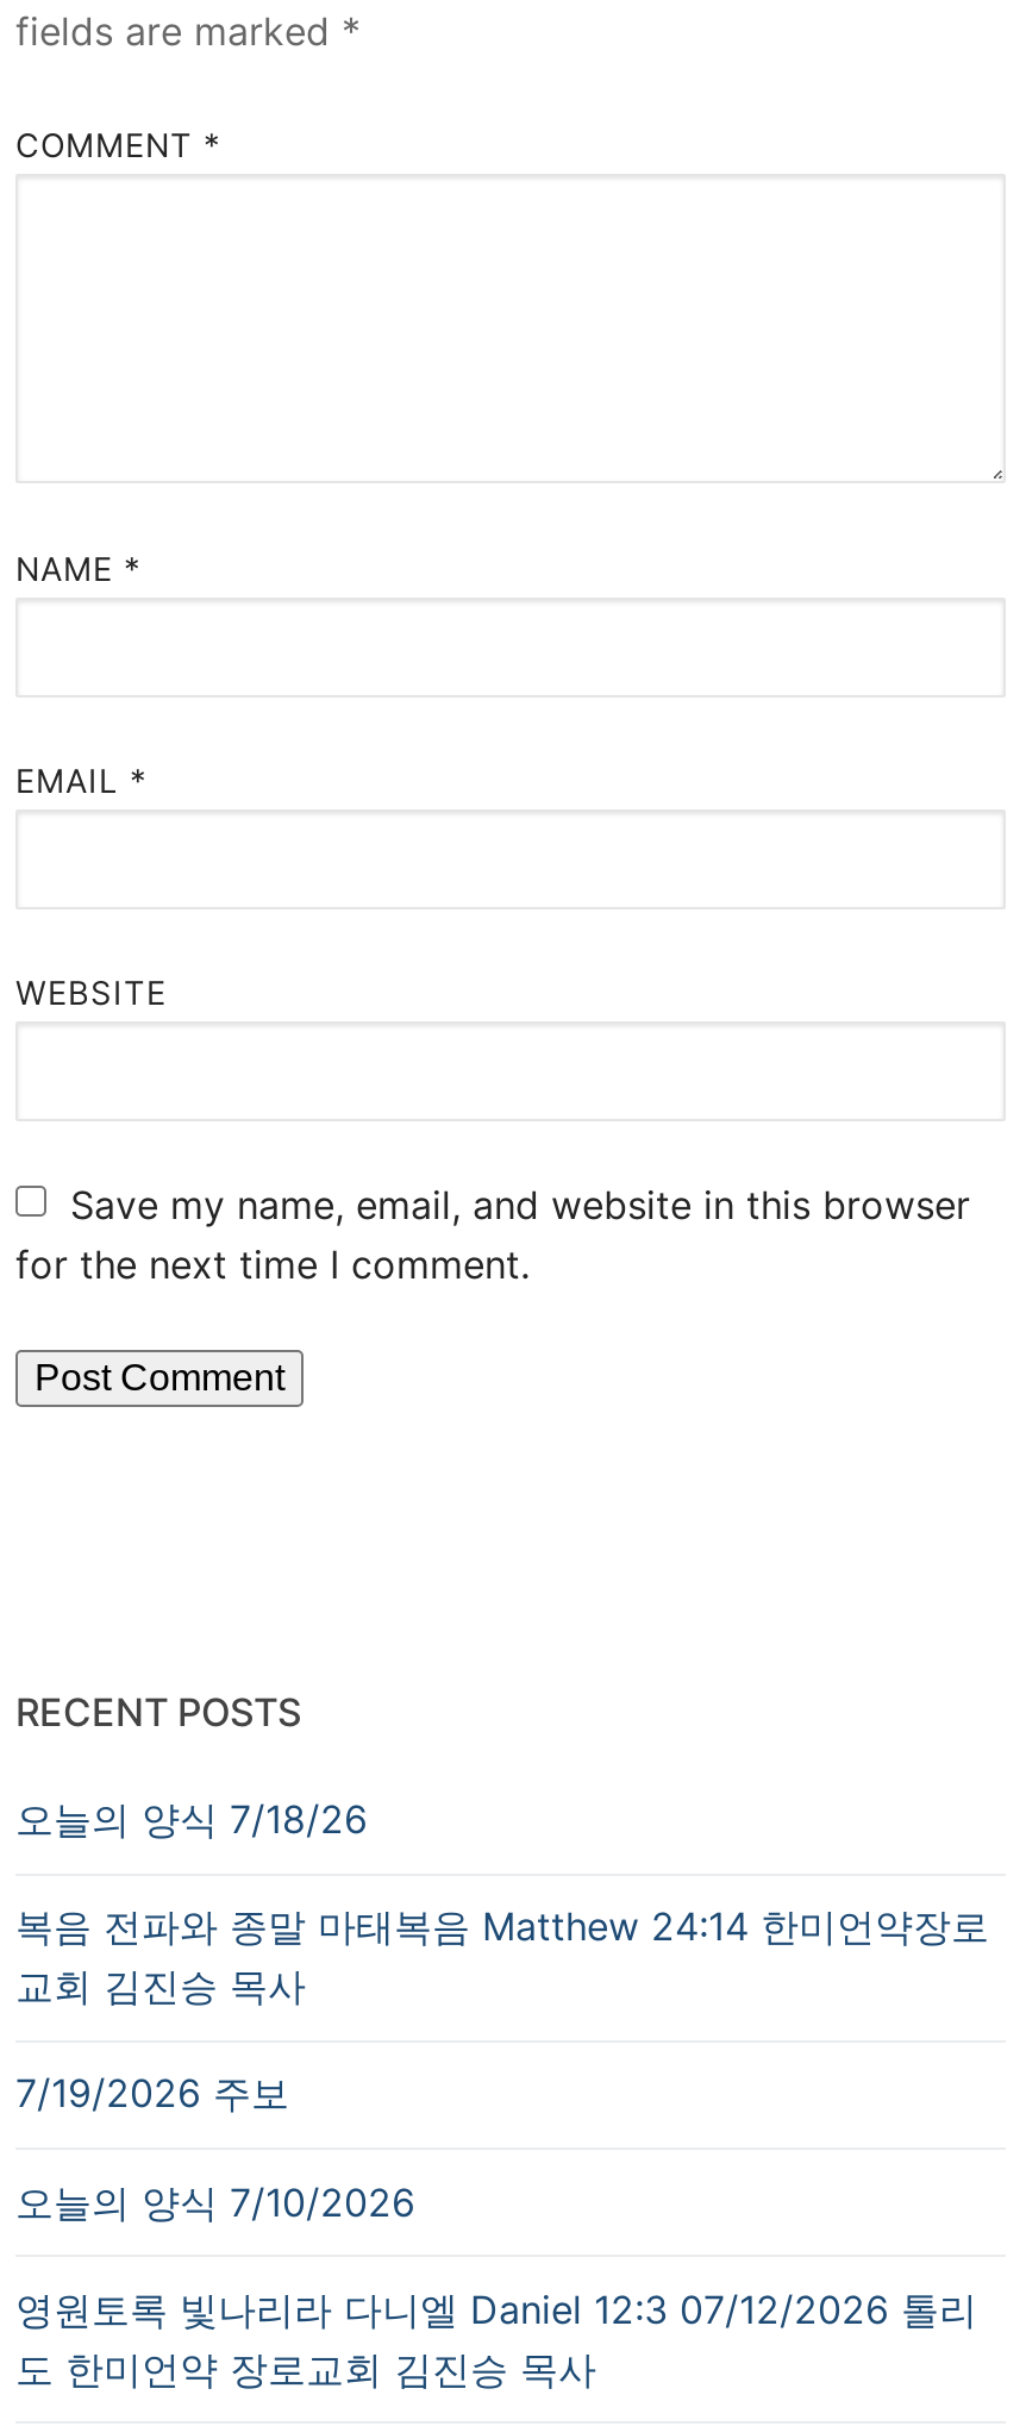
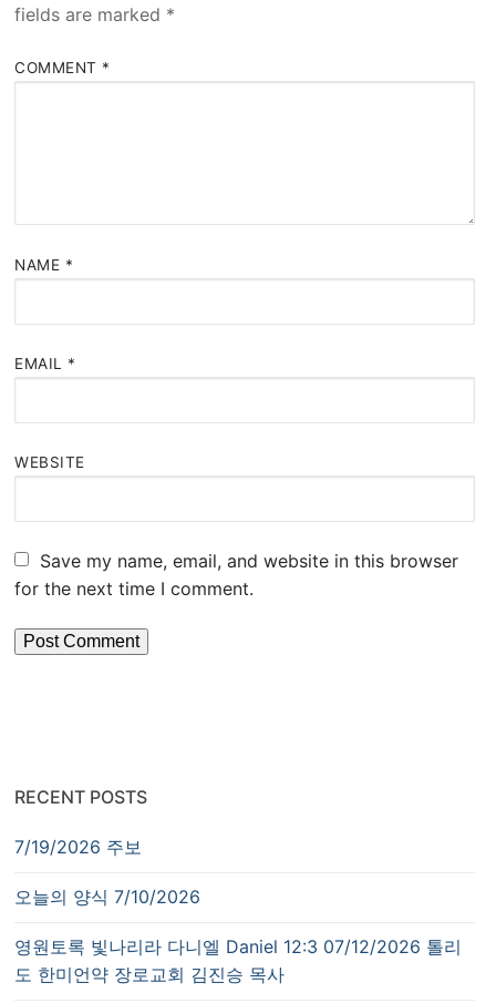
[15,1795,989,2010] 오늘의 양식 7/18/26 | 복음 전파와 종말 마태복음 Matthew 24:14 한미언약장로 | 교회 김진승 목사 -> none

